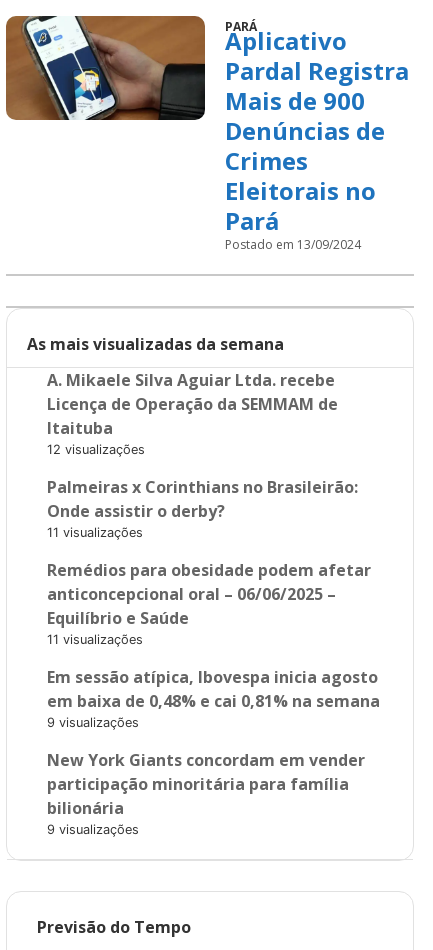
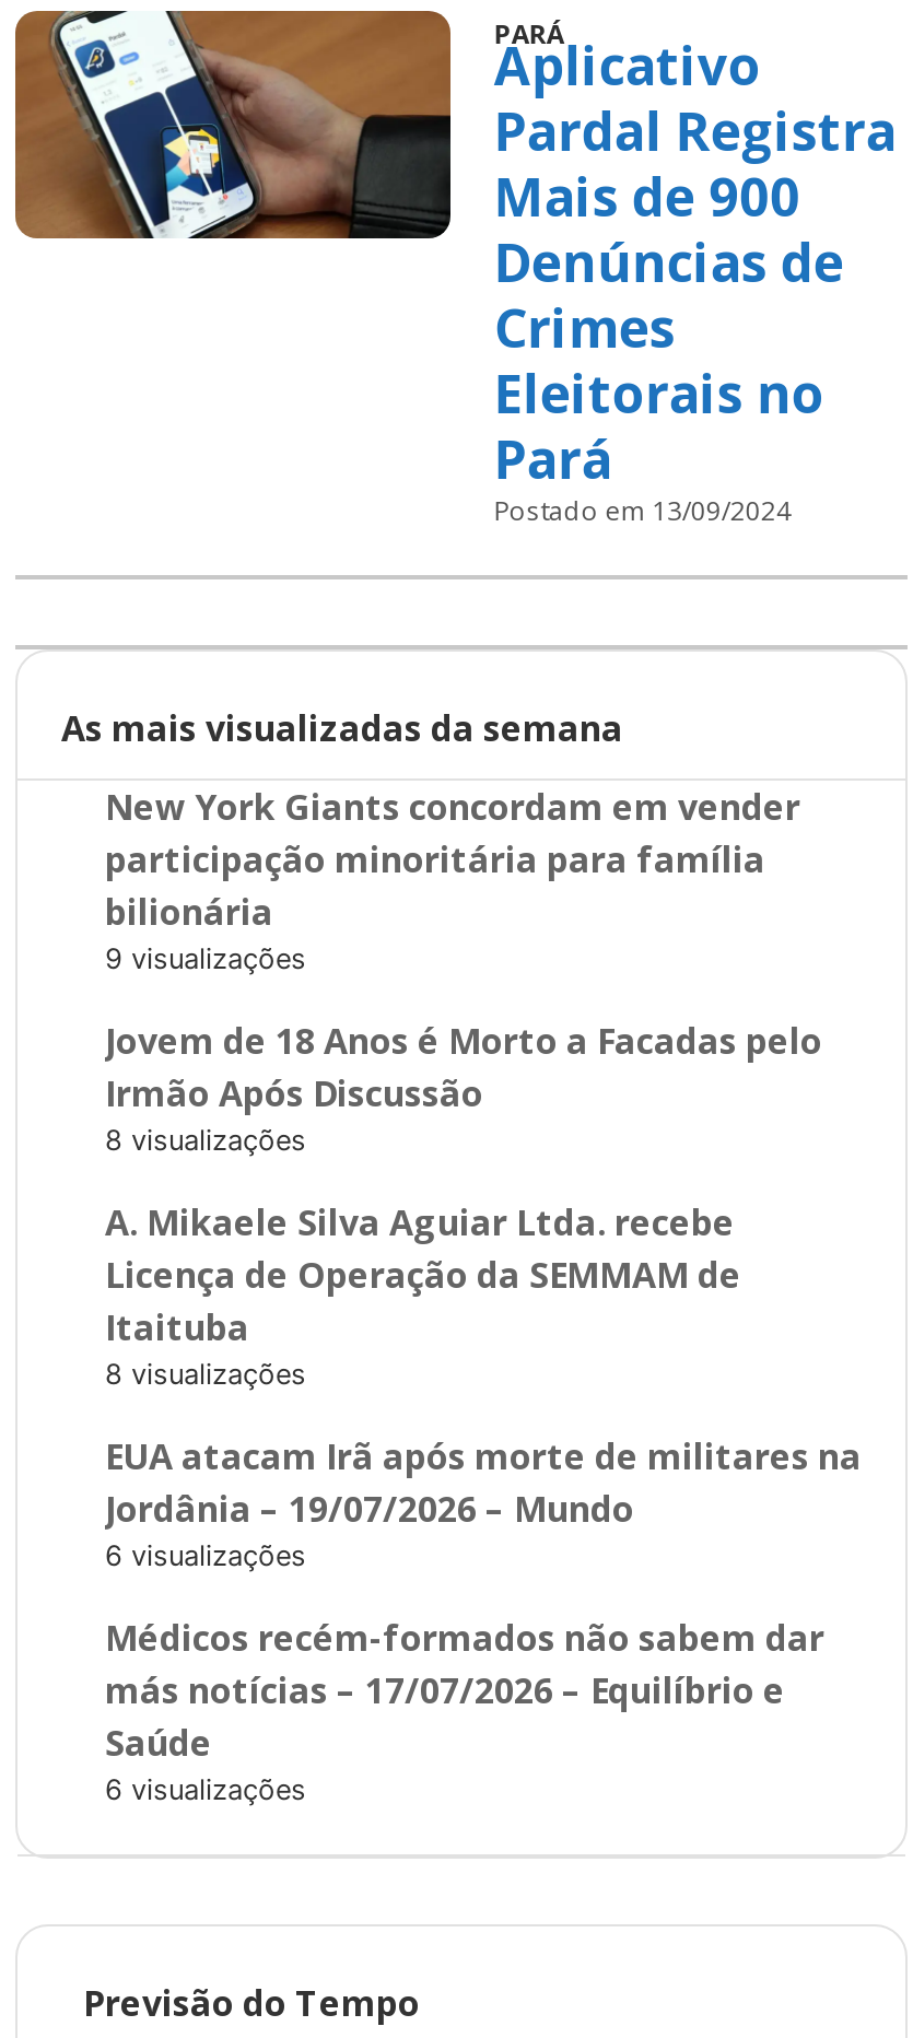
moved [47,369,338,439] -> [105,1198,741,1351]: A. Mikaele Silva Aguiar Ltda. recebe | Licença de Operação da SEMMAM de | Itaituba
[47,442,380,730] 12 visualizações | Palmeiras x Corinthians no Brasileirão: | Onde assistir o derby? | 11 visualizações | Remédios para obesidade podem afetar | anticoncepcional oral – 06/06/2025 – | Equilíbrio e Saúde | 11 visualizações | Em sessão atípica, Ibovespa inicia agosto | em baixa de 0,48% e cai 0,81% na semana | 9 visualizações -> none
moved [47,749,365,837] -> [105,783,800,975]: New York Giants concordam em vender | participação minoritária para família | bilionária | 9 visualizações
none -> [105,1017,862,1806] Jovem de 18 Anos é Morto a Facadas pelo | Irmão Após Discussão | 8 visualizações | 8 visualizações | EUA atacam Irã após morte de militares na | Jordânia – 19/07/2026 – Mundo | 6 visualizações | Médicos recém-formados não sabem dar | más notícias – 17/07/2026 – Equilíbrio e | Saúde | 6 visualizações

